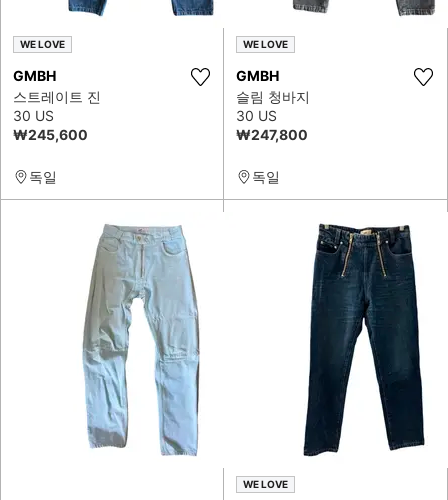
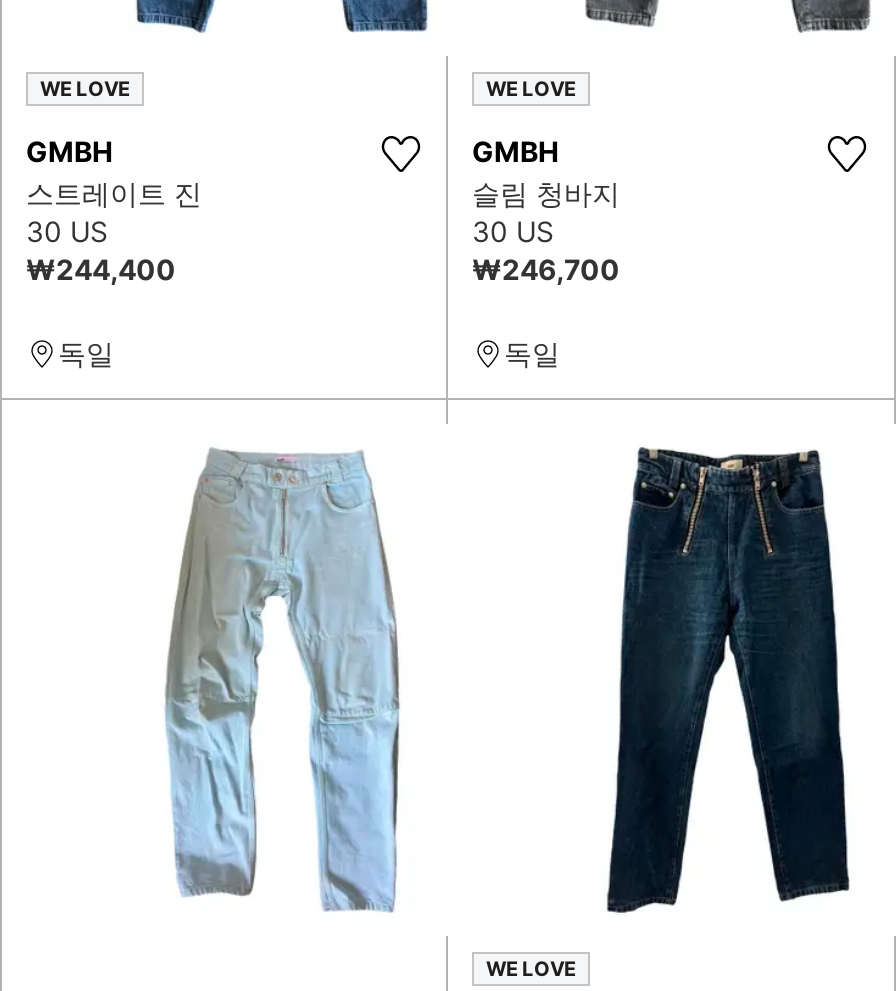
[13,126,88,143] ₩245,600 -> [26,252,176,286] ₩244,400
[236,126,308,143] ₩247,800 -> [472,252,620,286] ₩246,700

